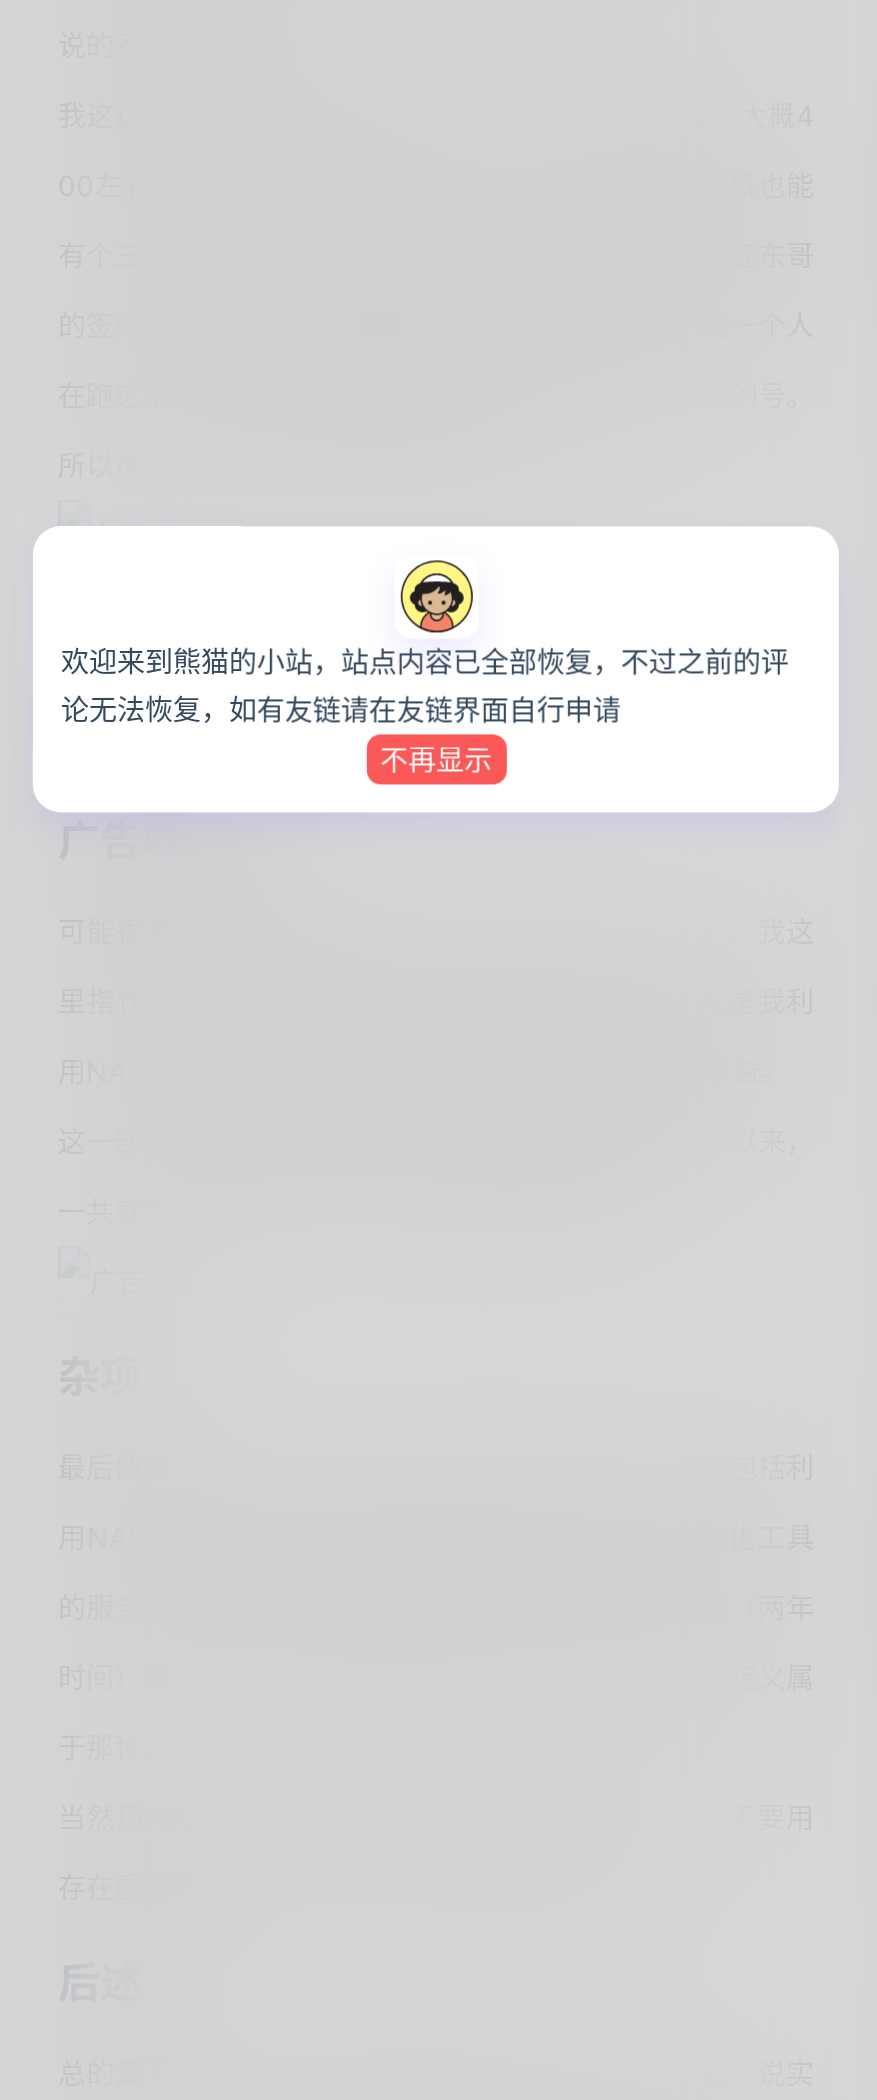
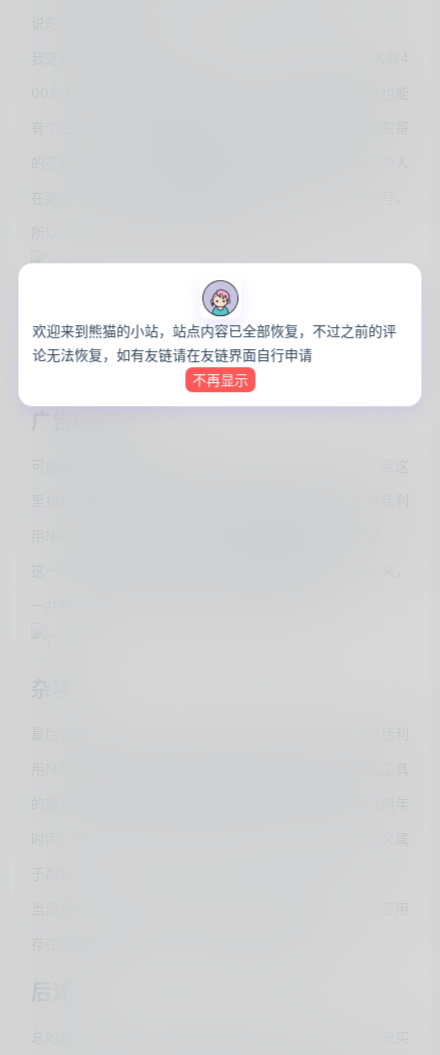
[400,560,474,634] [image] -> [202,280,239,317] [image]

